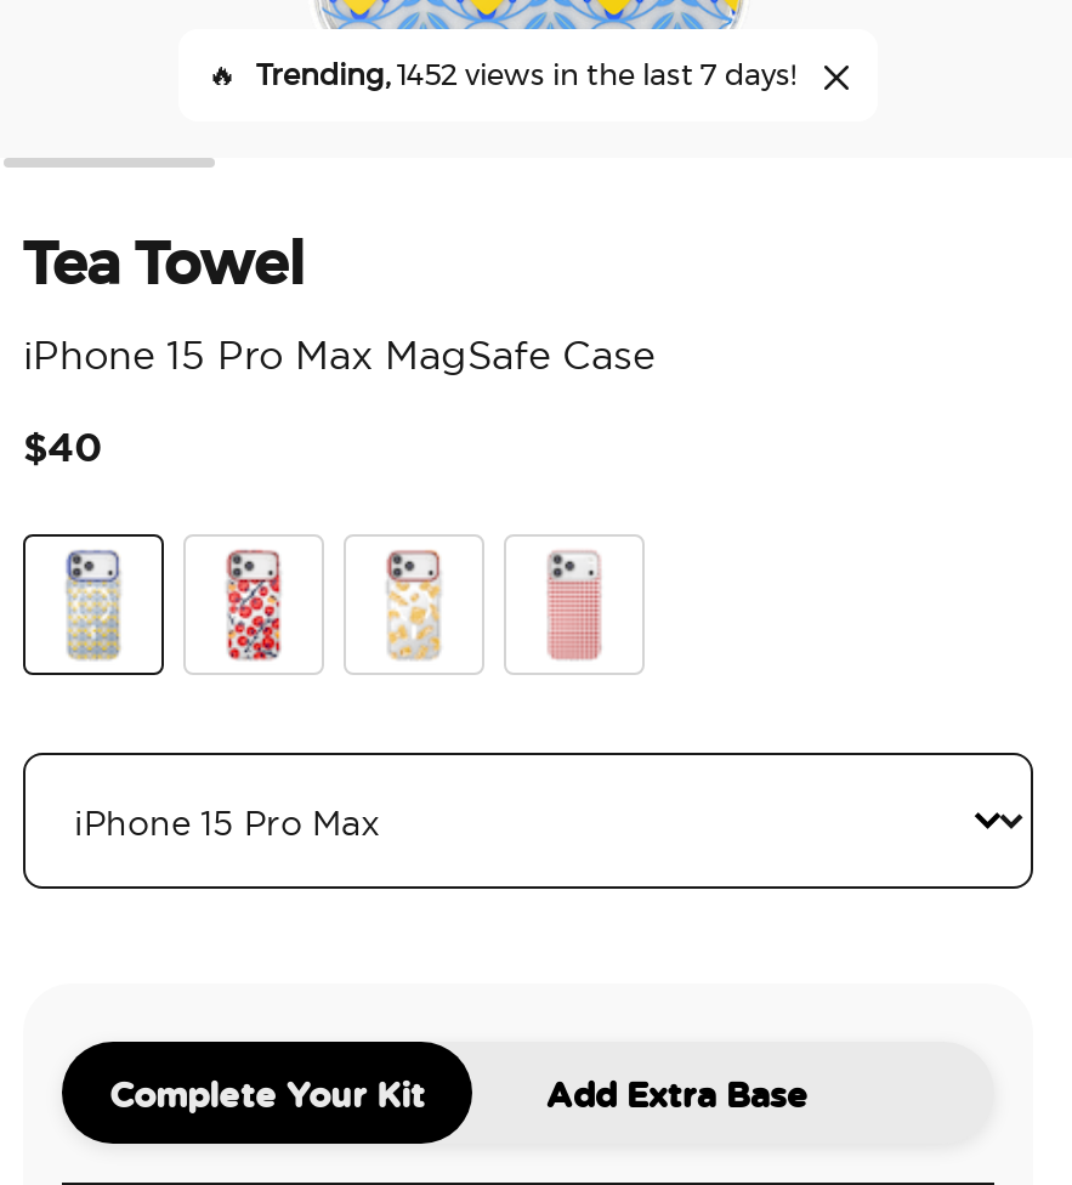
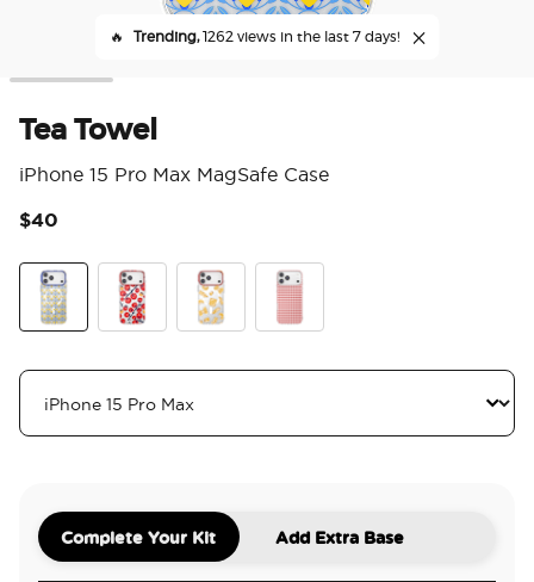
[256,61,795,90] Trending, 1452 views in the last 7 days! -> [133,30,399,44] Trending, 1262 views in the last 7 days!

